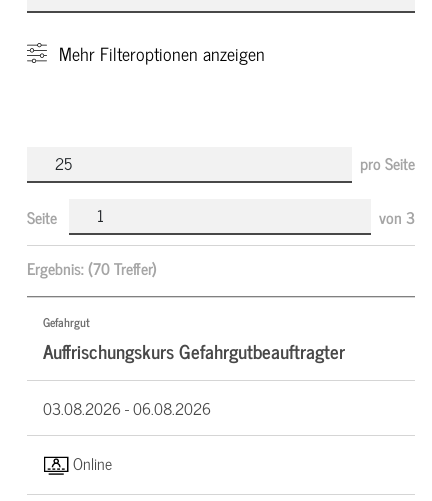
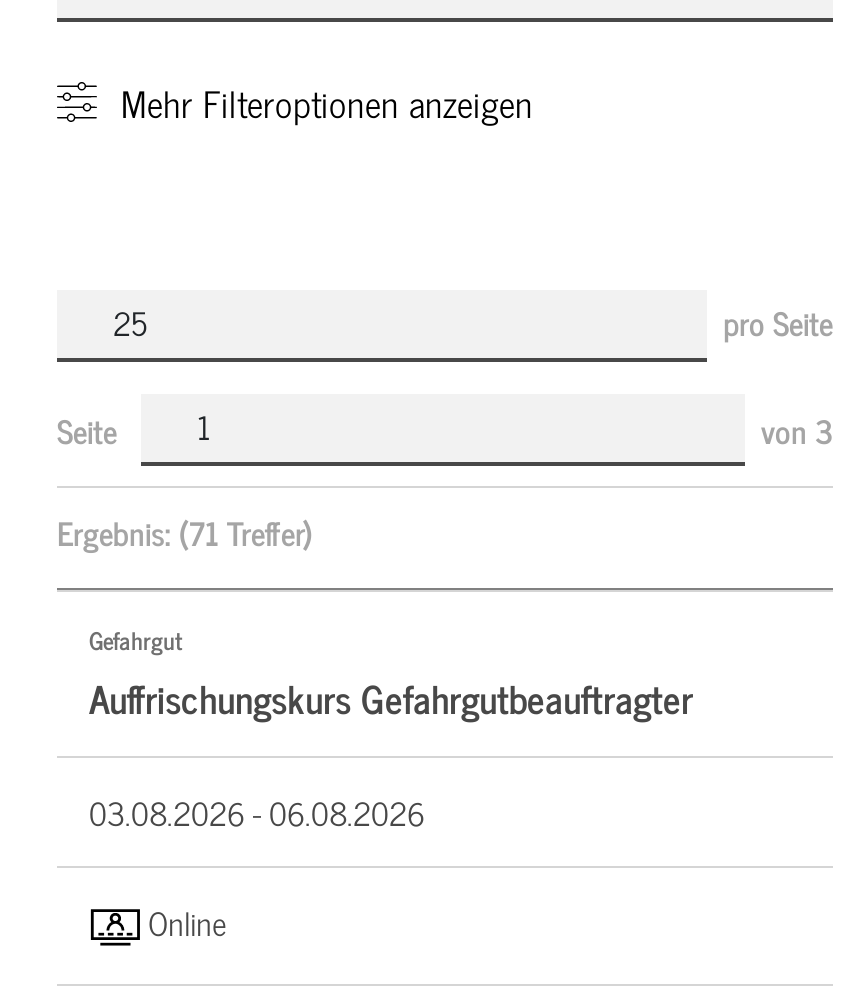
[27,255,157,281] Ergebnis: (70 Treffer) -> [57,505,313,557] Ergebnis: (71 Treffer)

